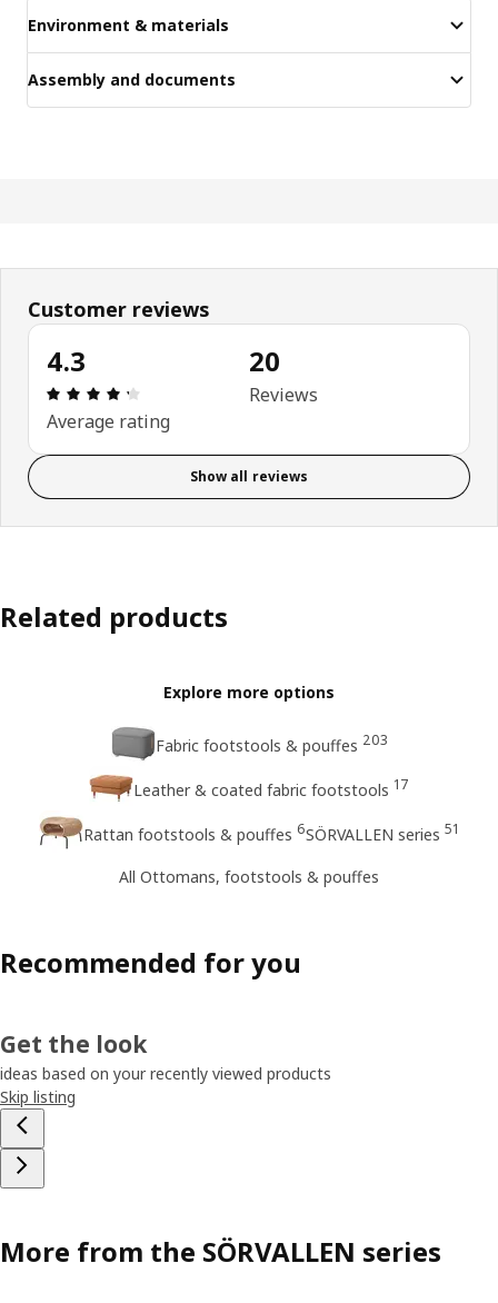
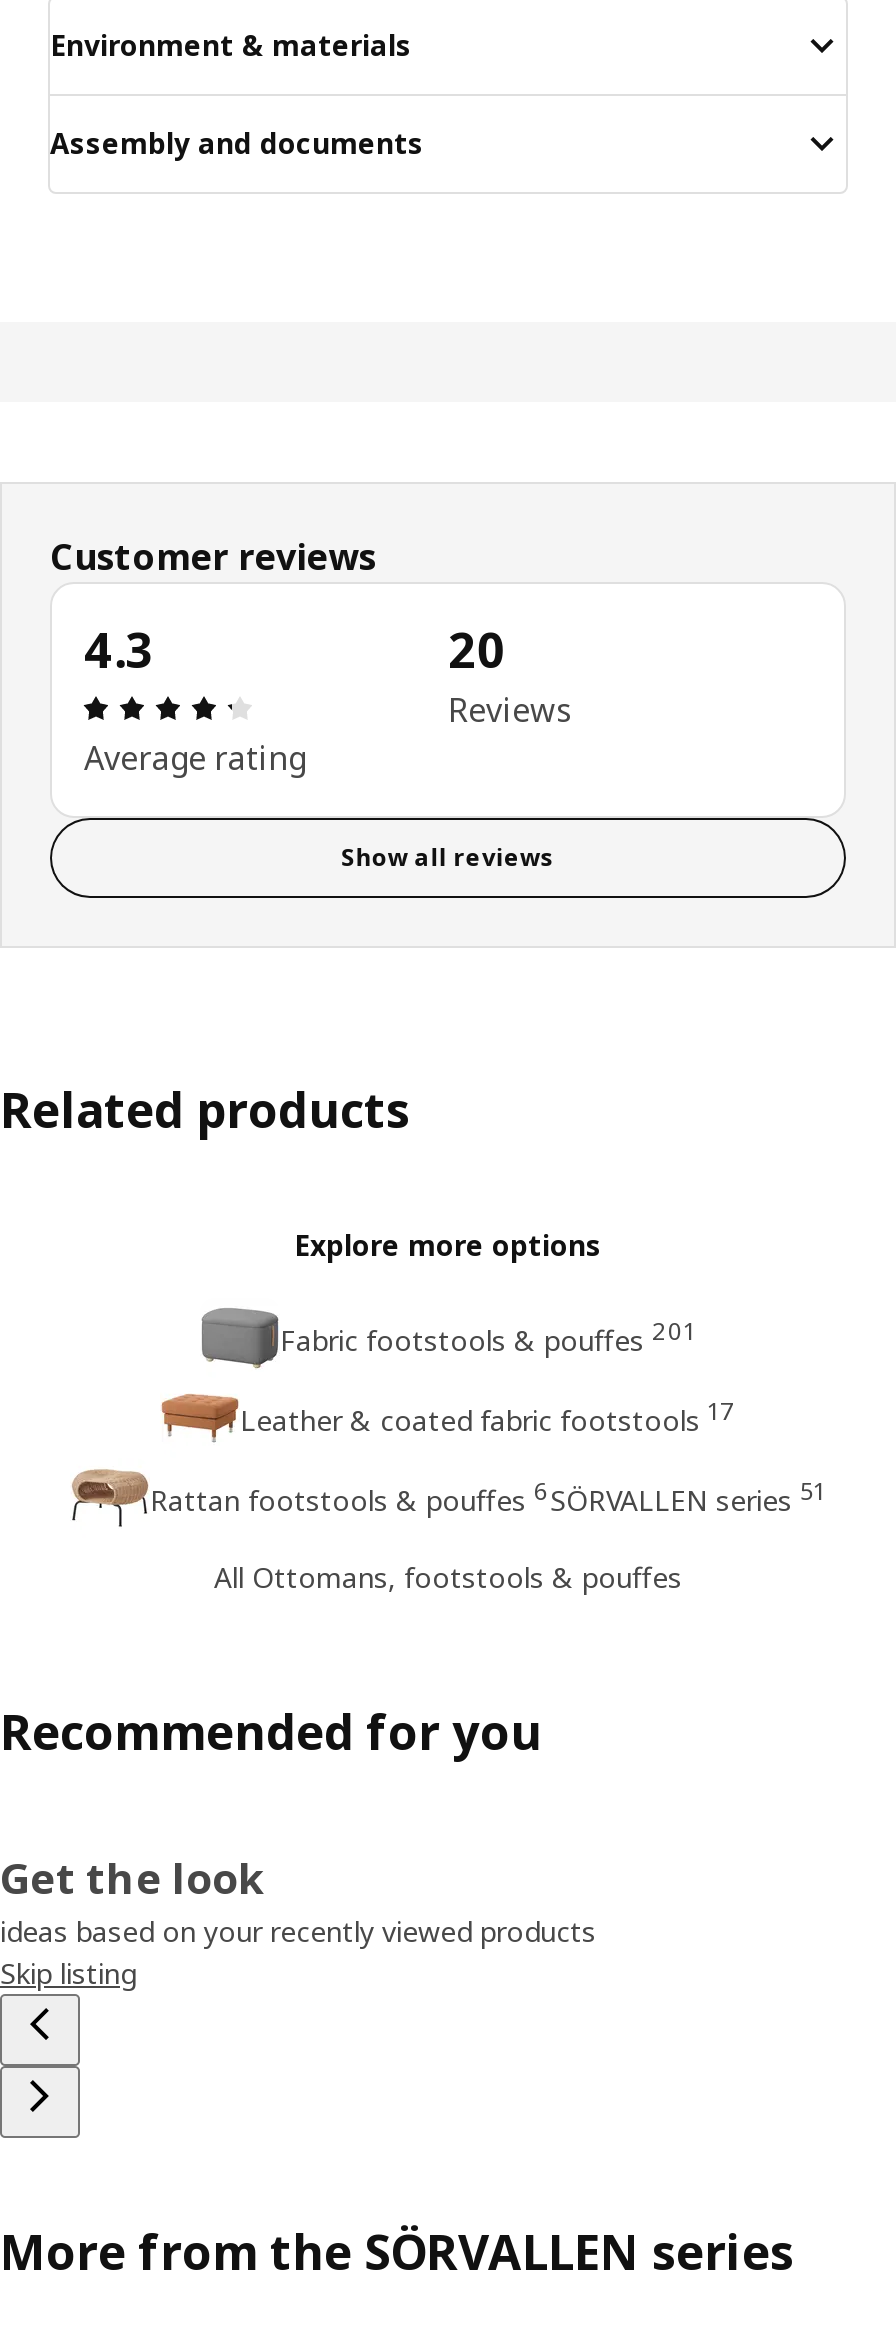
[155,731,387,756] Fabric footstools & pouffes 203 -> [280,1314,696,1360] Fabric footstools & pouffes 201

